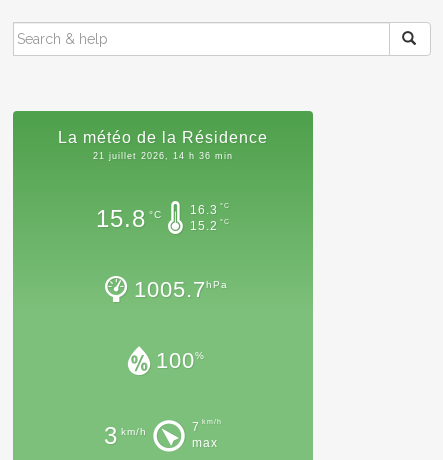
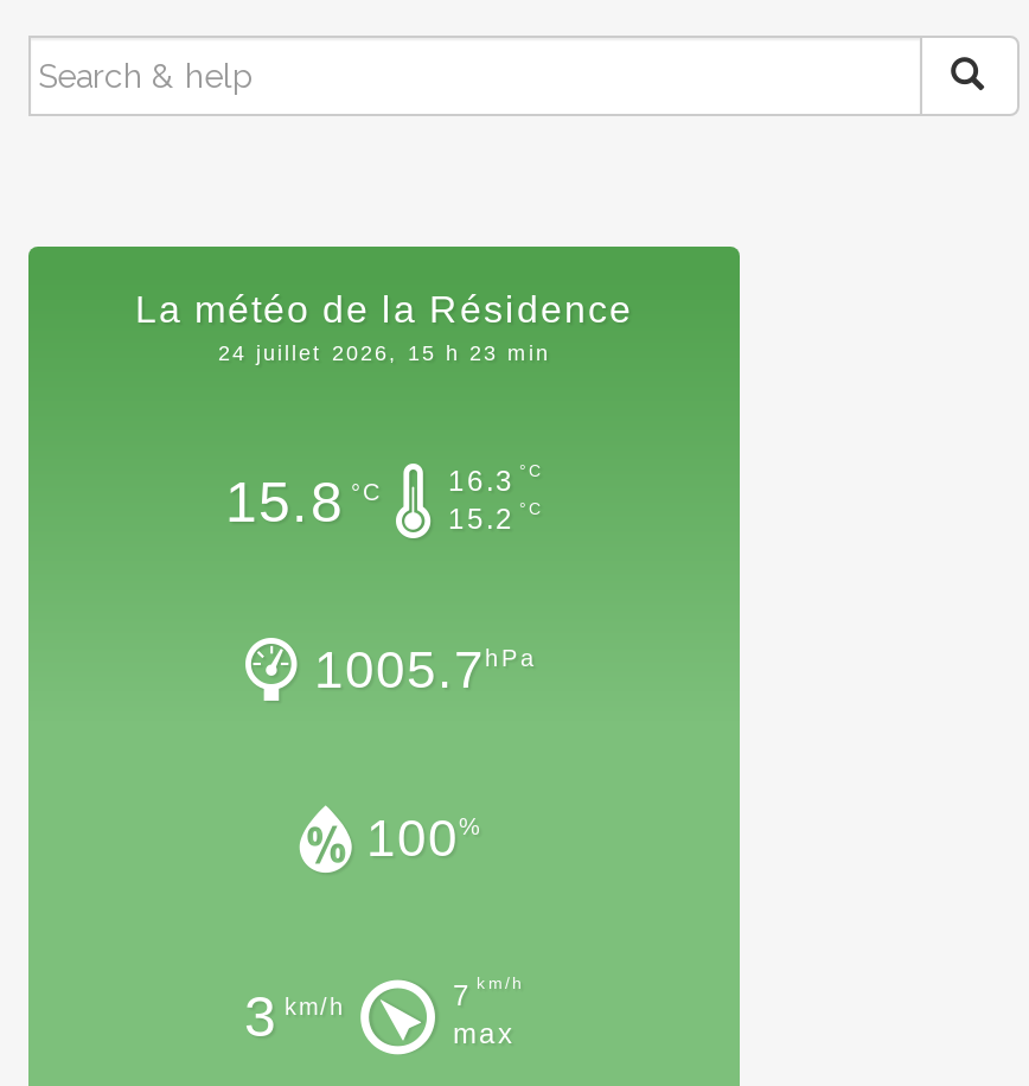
[93,151,233,161] 21 juillet 2026, 14 h 36 min -> [218,342,550,365] 24 juillet 2026, 15 h 23 min

